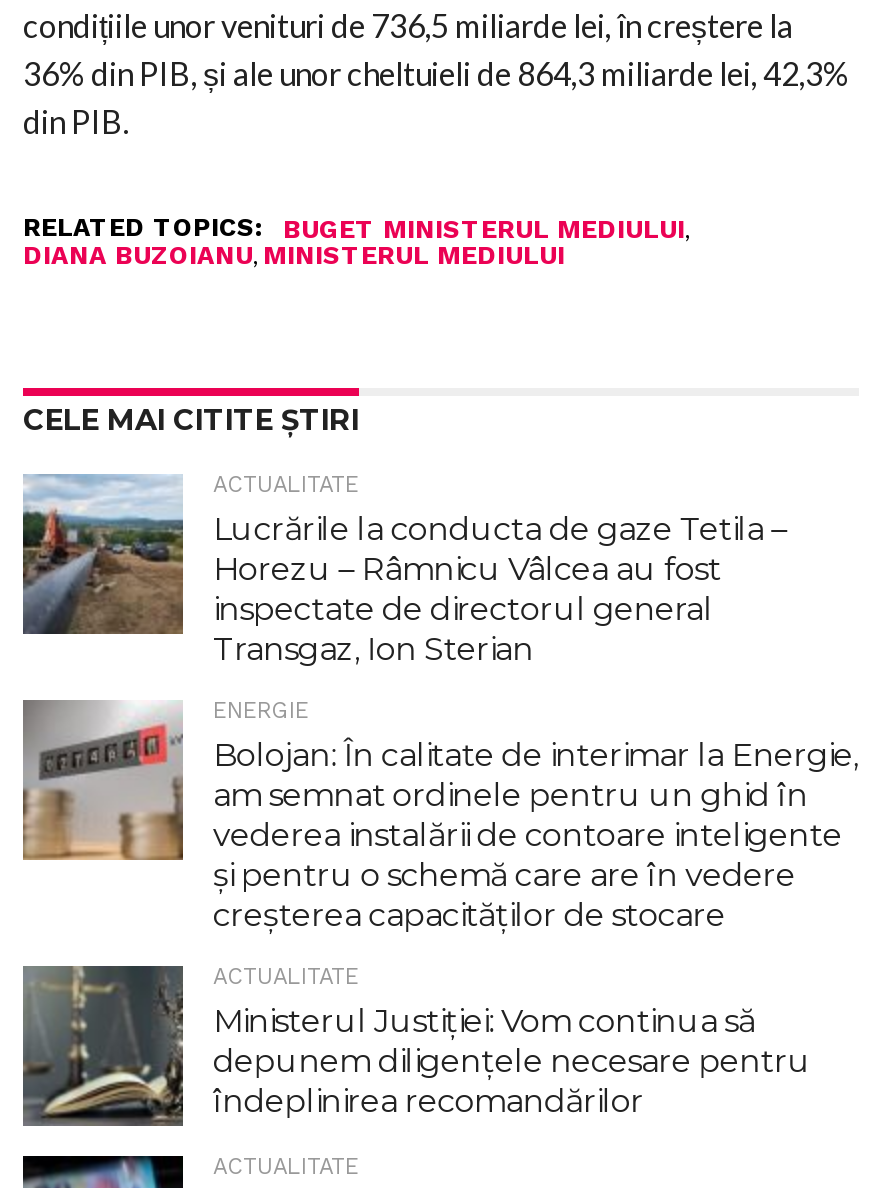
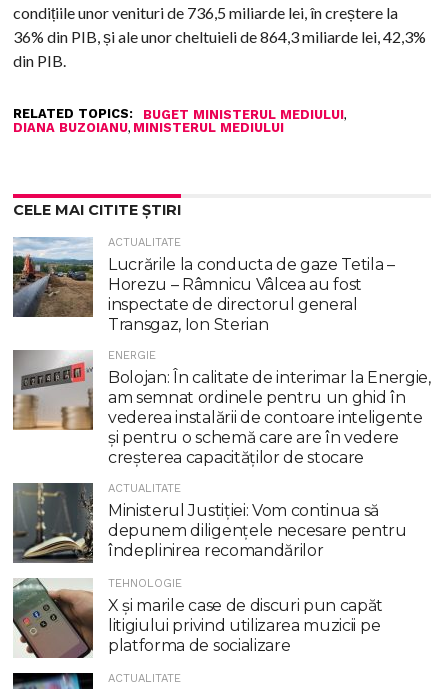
none -> [13,577,383,658] [image] | TEHNOLOGIE | X şi marile case de discuri pun capăt | litigiului privind utilizarea muzicii pe | platforma de socializare

